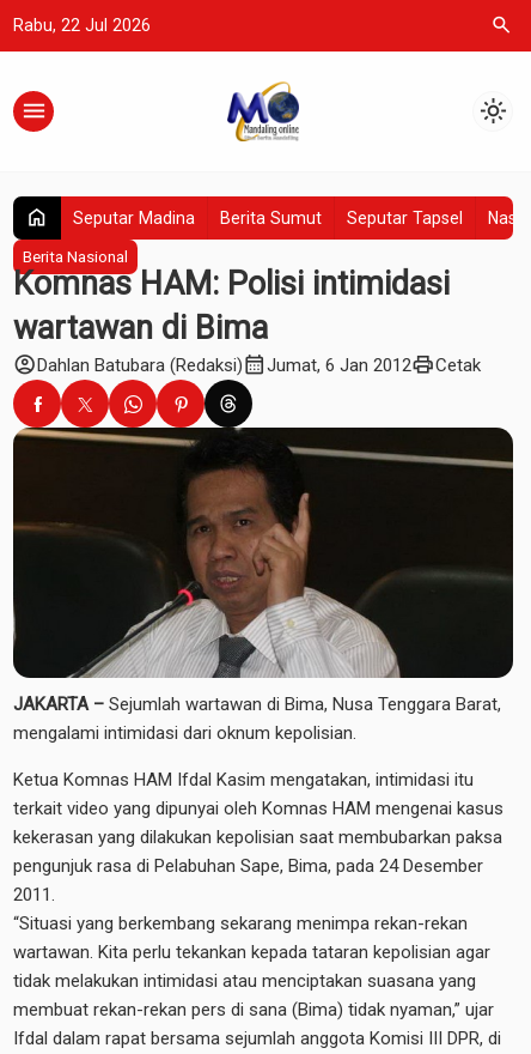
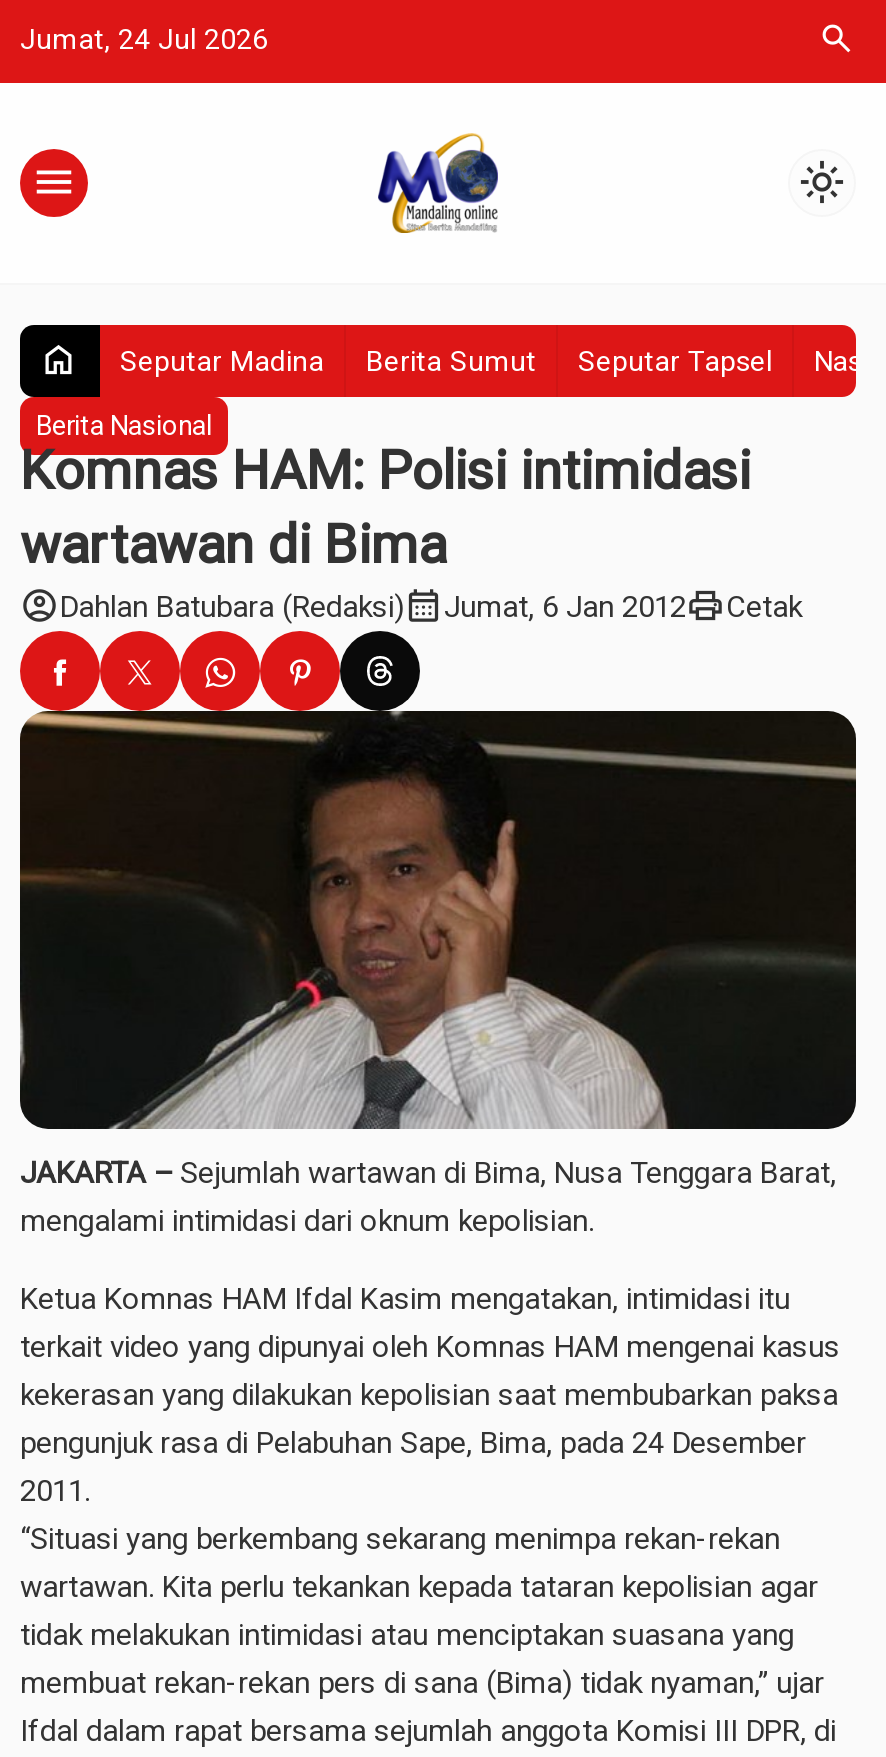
[13,16,151,35] Rabu, 22 Jul 2026 -> [20,23,268,55] Jumat, 24 Jul 2026

